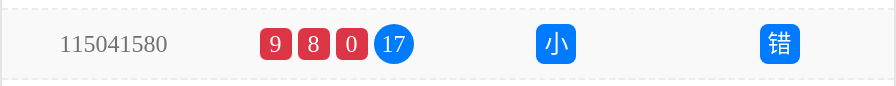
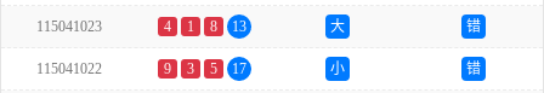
[60,30,282,58] 115041580 | 9 -> [36,18,194,35] 115041023 | 4 | 1
[346,30,358,58] 0 -> [36,18,481,77] 13 | 大 | 错 | 115041022 | 9 | 3 | 5

